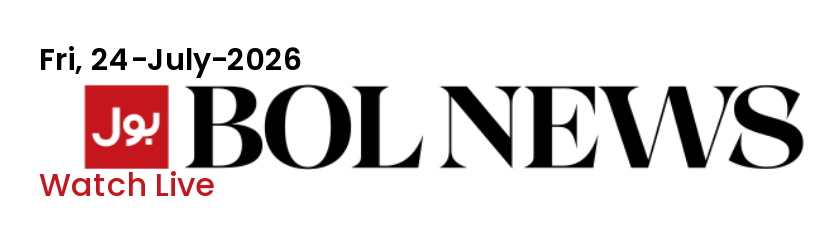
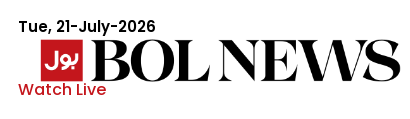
[39,38,303,80] Fri, 24-July-2026 -> [18,16,156,37] Tue, 21-July-2026

